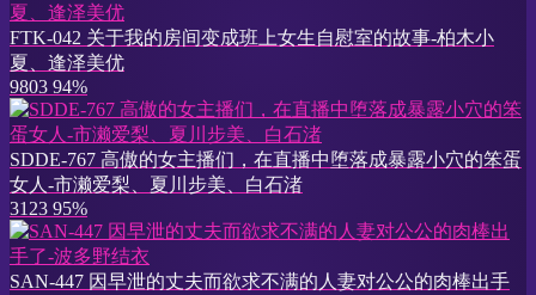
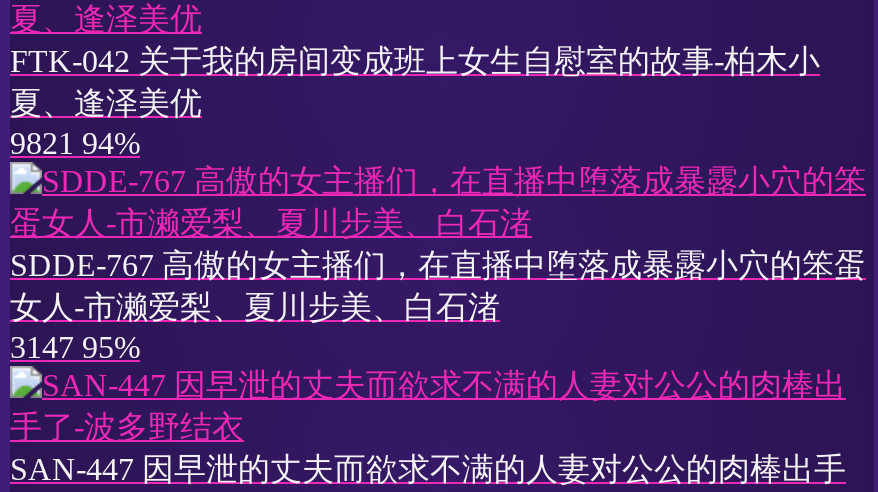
[10,76,87,96] 9803 94% -> [10,125,140,159] 9821 94%
[10,198,87,218] 3123 95% -> [10,329,140,363] 3147 95%

